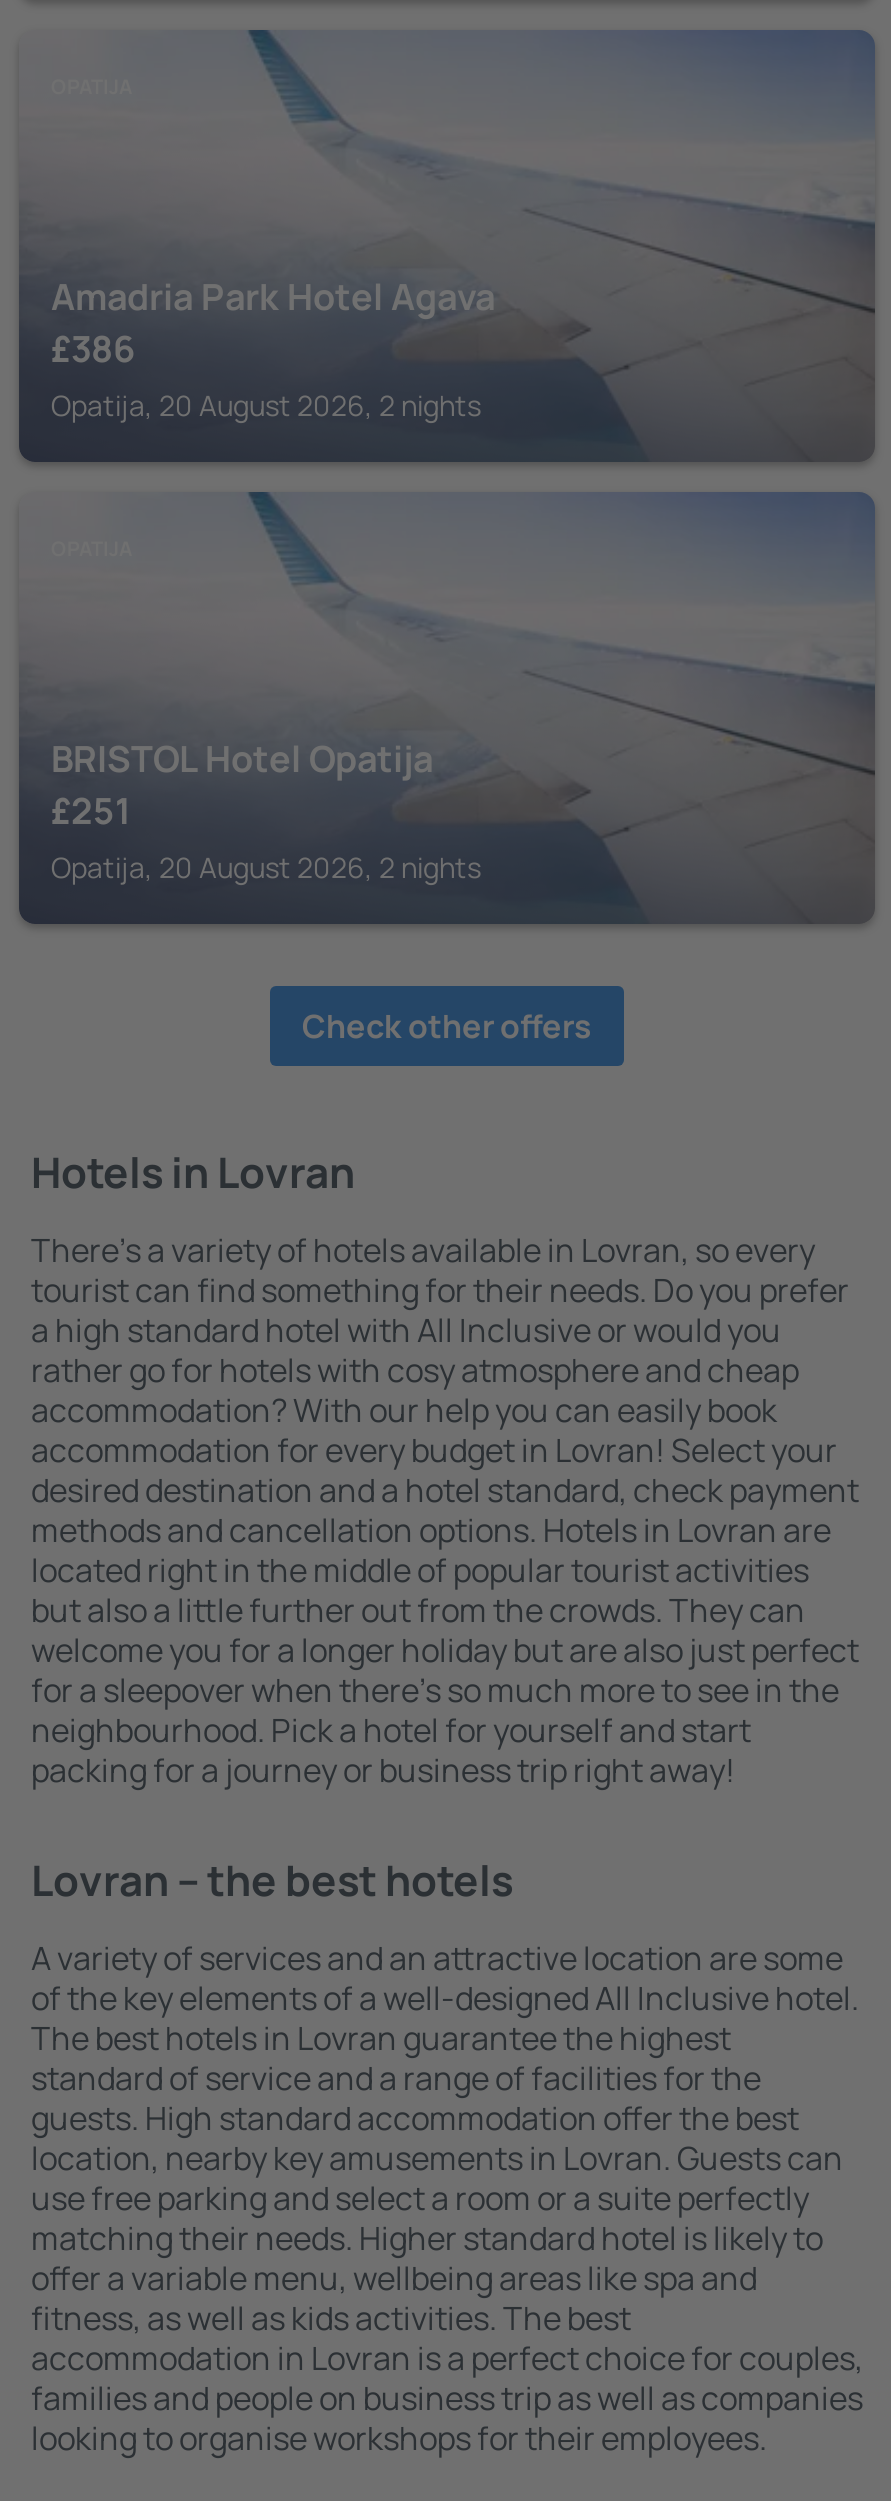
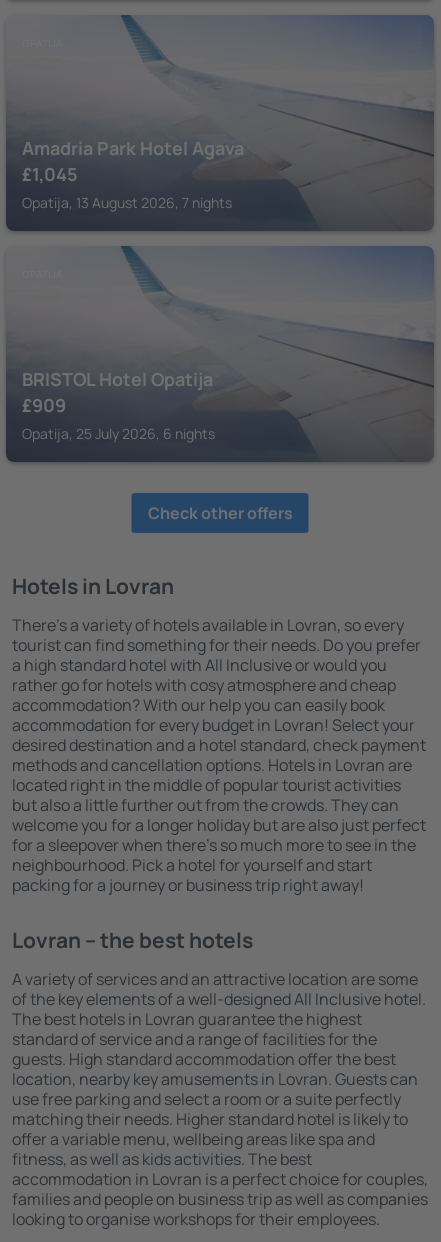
[51,324,135,372] £386 -> [22,162,78,186] £1,045
[51,386,481,424] Opatija, 20 August 2026, 2 nights -> [22,193,232,212] Opatija, 13 August 2026, 7 nights
[51,786,131,834] £251 -> [22,393,66,417] £909
[51,848,481,886] Opatija, 20 August 2026, 2 nights -> [22,424,215,443] Opatija, 25 July 2026, 6 nights

